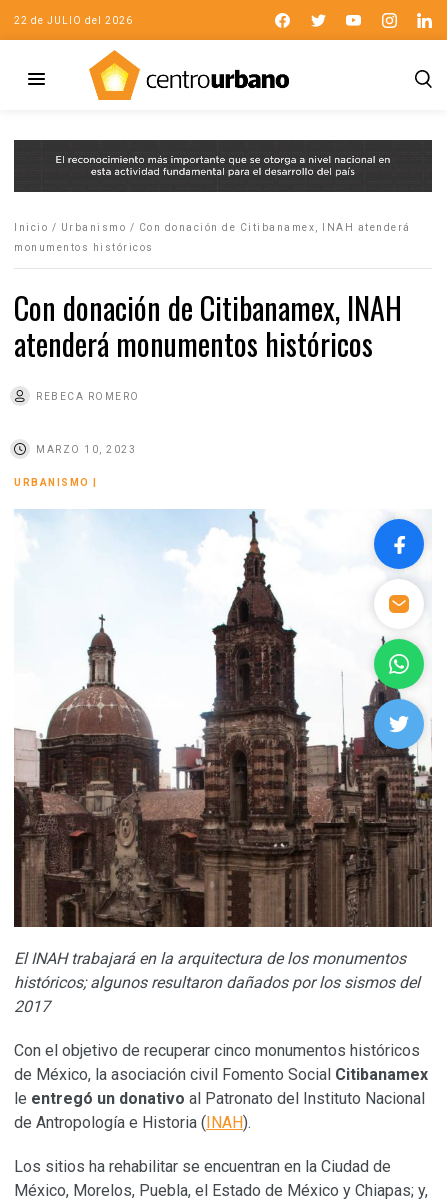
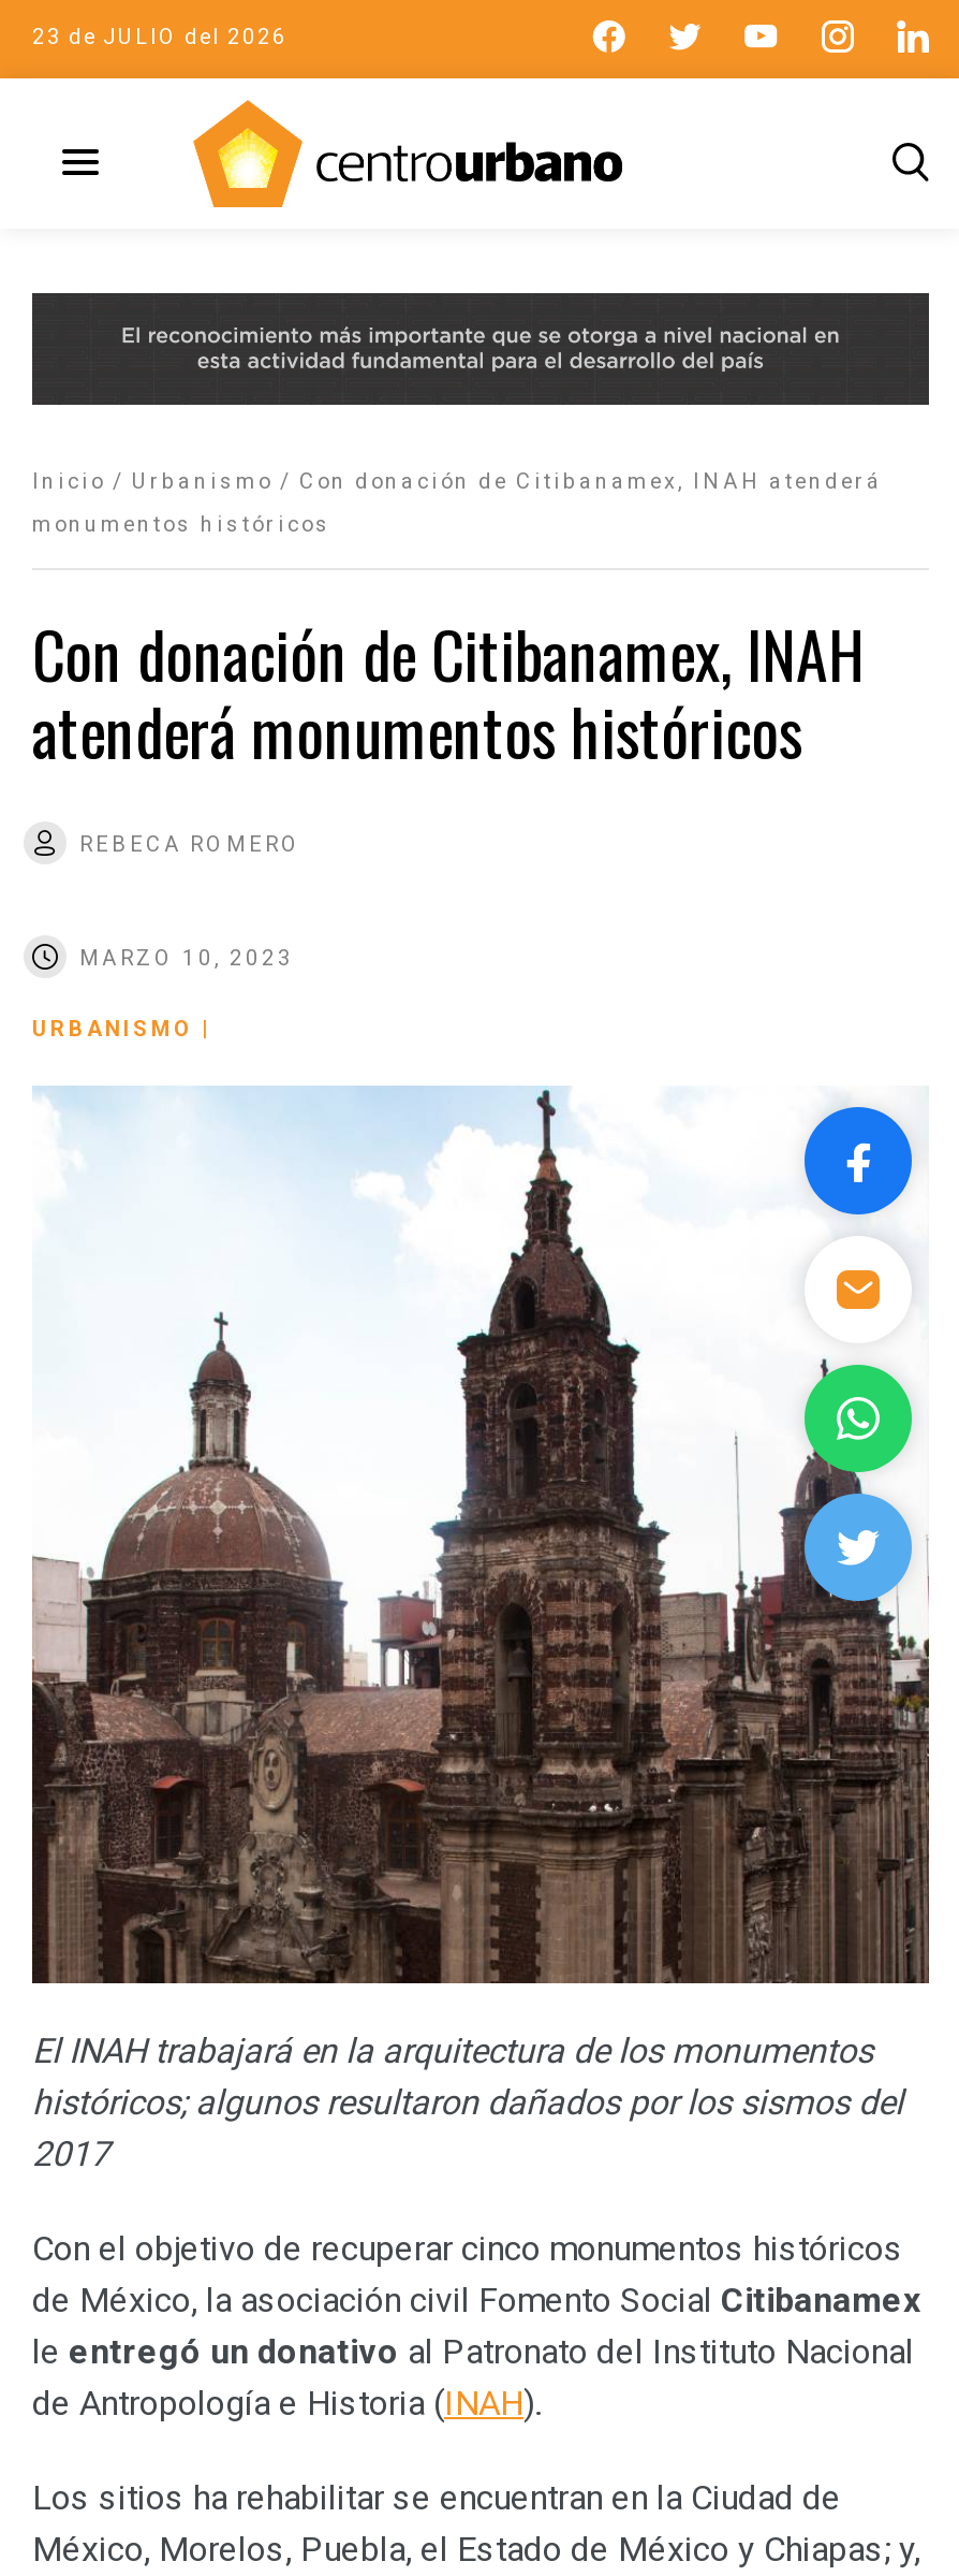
[14,14,133,25] 22 de JULIO del 2026 -> [32,24,287,47] 23 de JULIO del 2026

